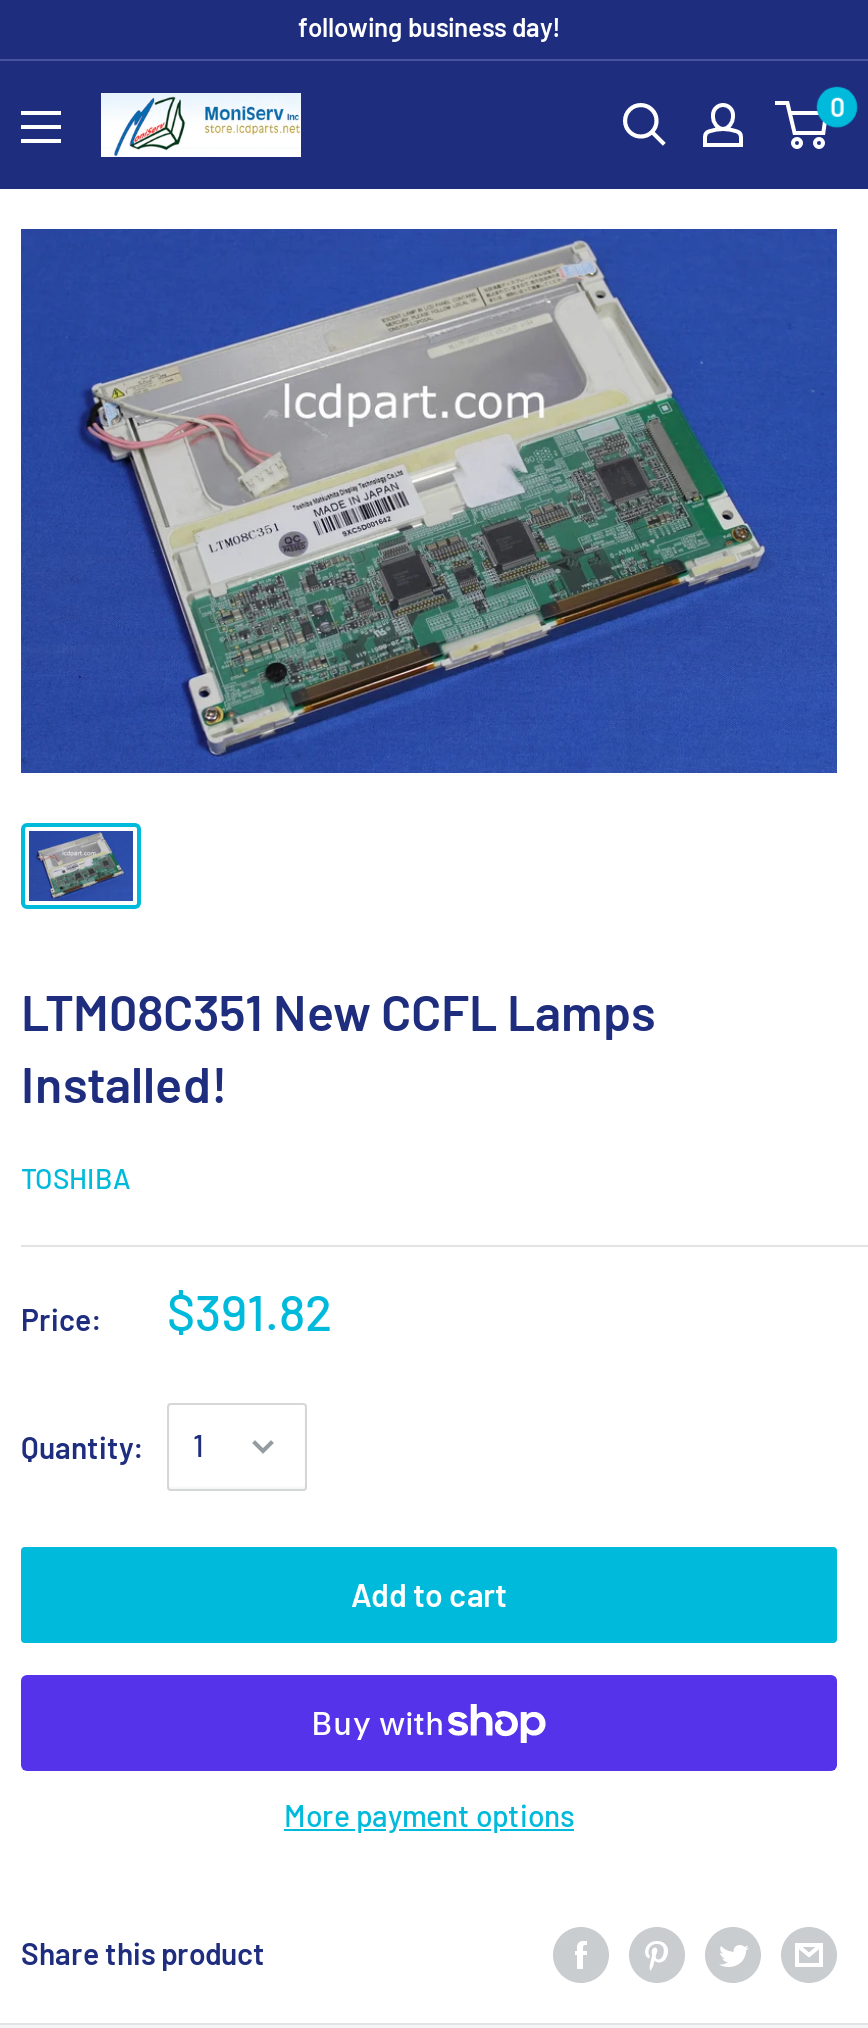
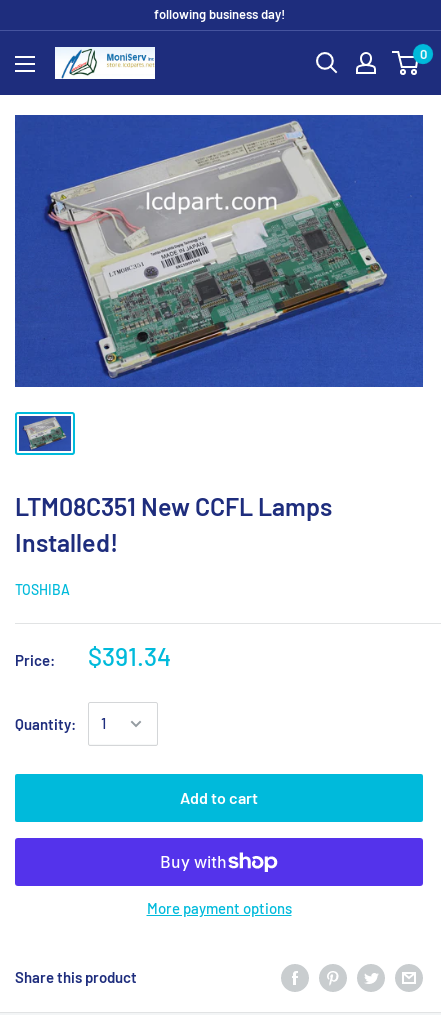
[21,1280,333,1340] Price: $391.82 -> [15,641,171,671] Price: $391.34

